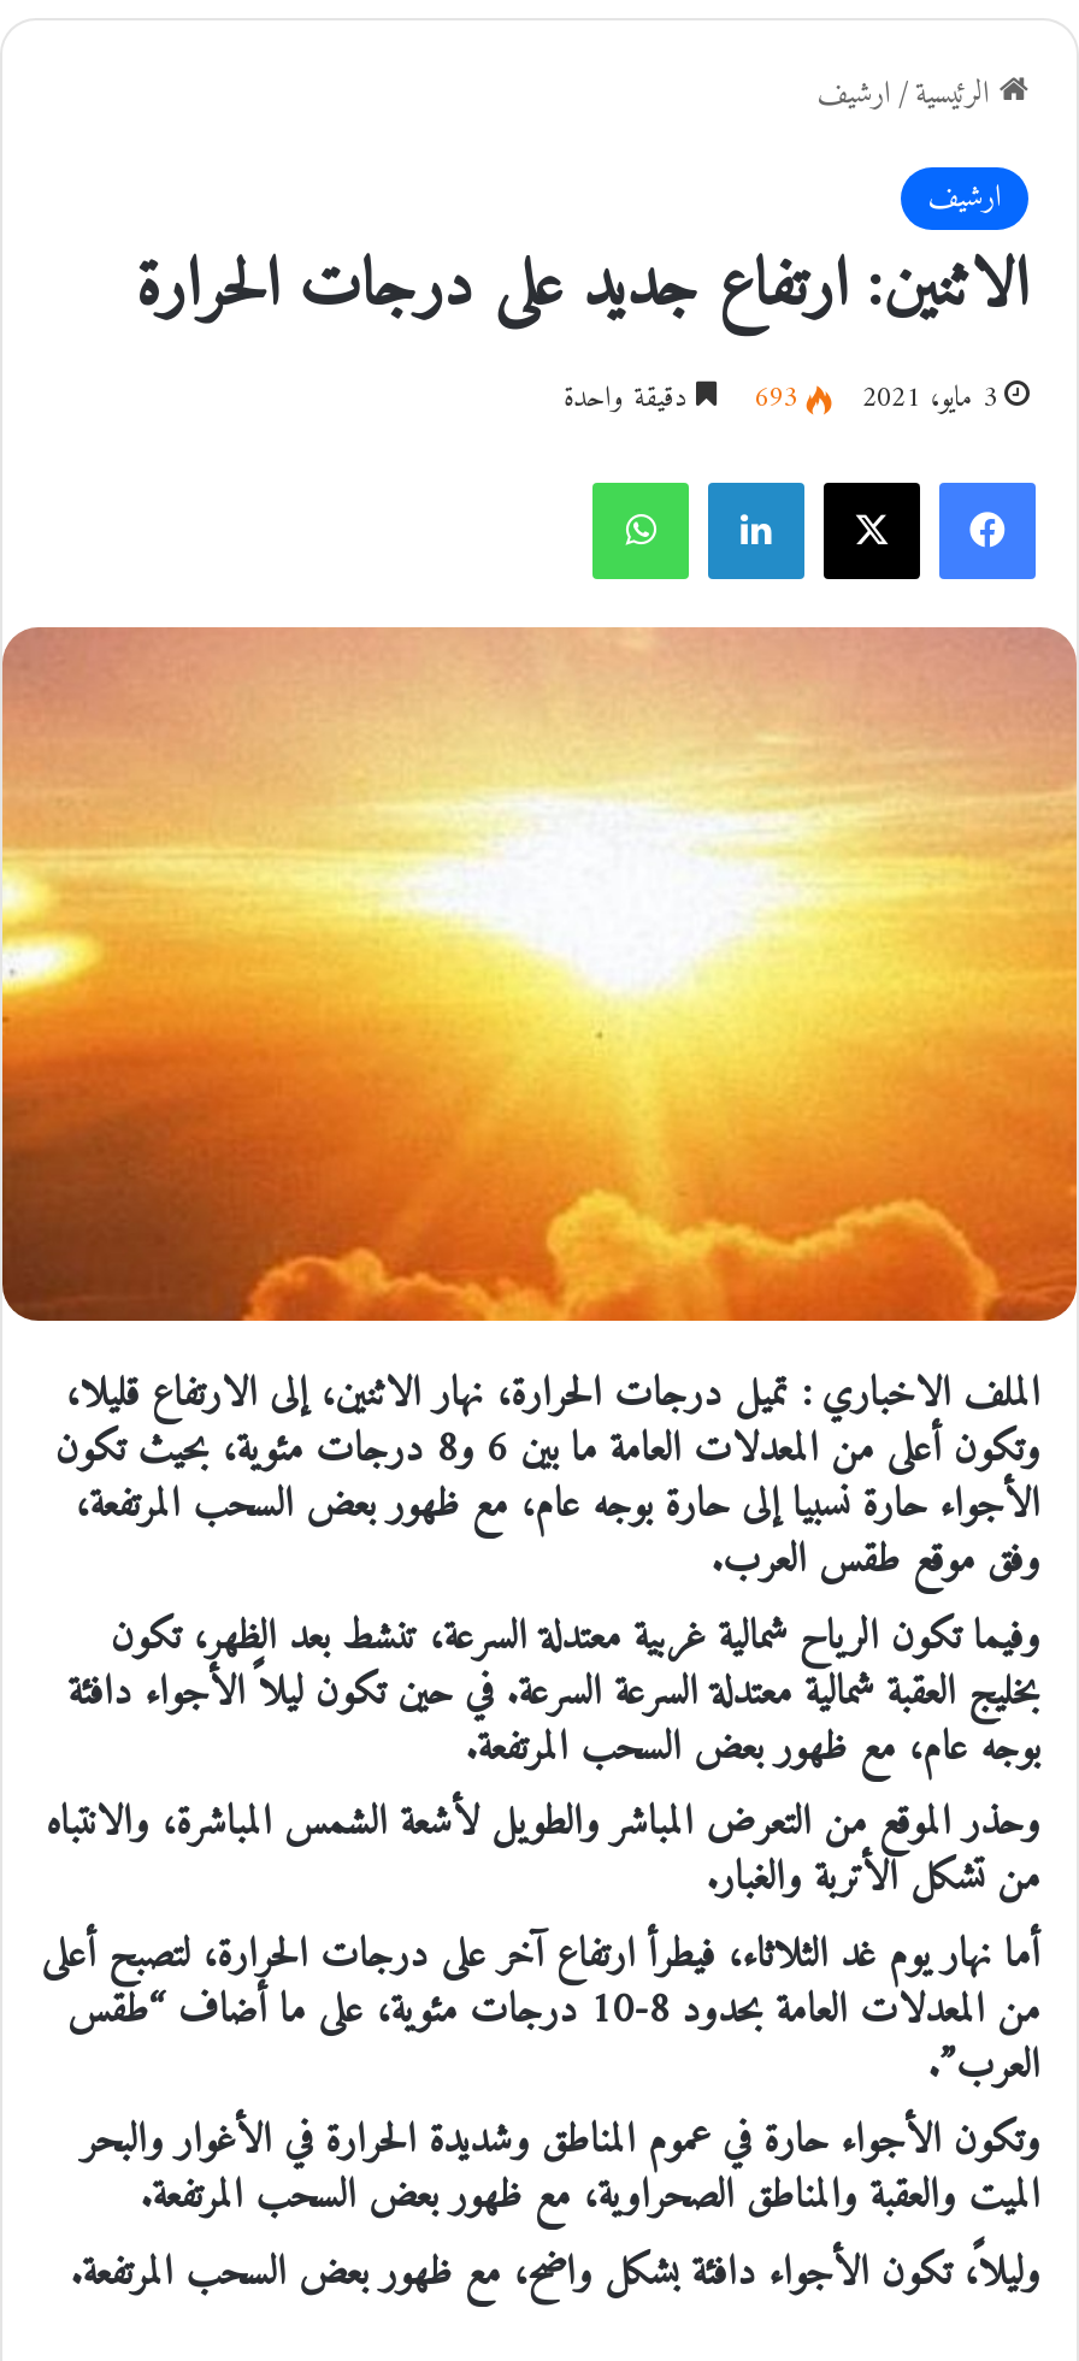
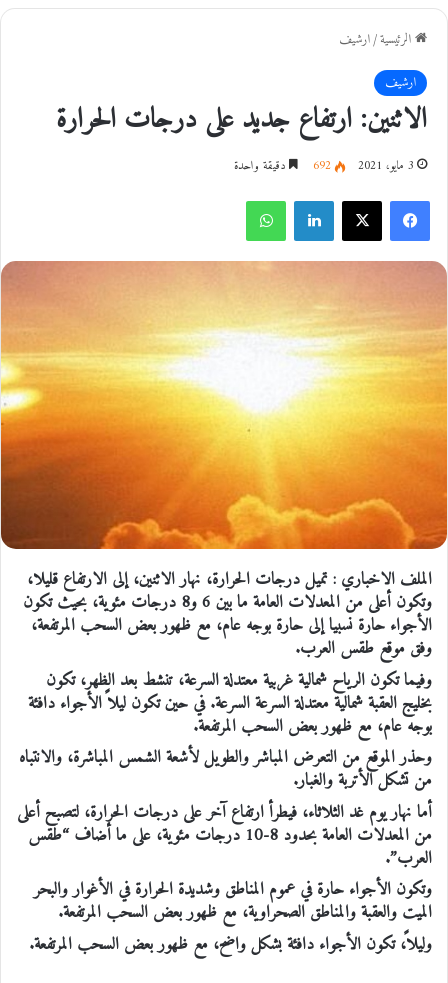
[564,374,797,424] 693 دقيقة واحدة -> [234,156,331,177] 692 دقيقة واحدة

